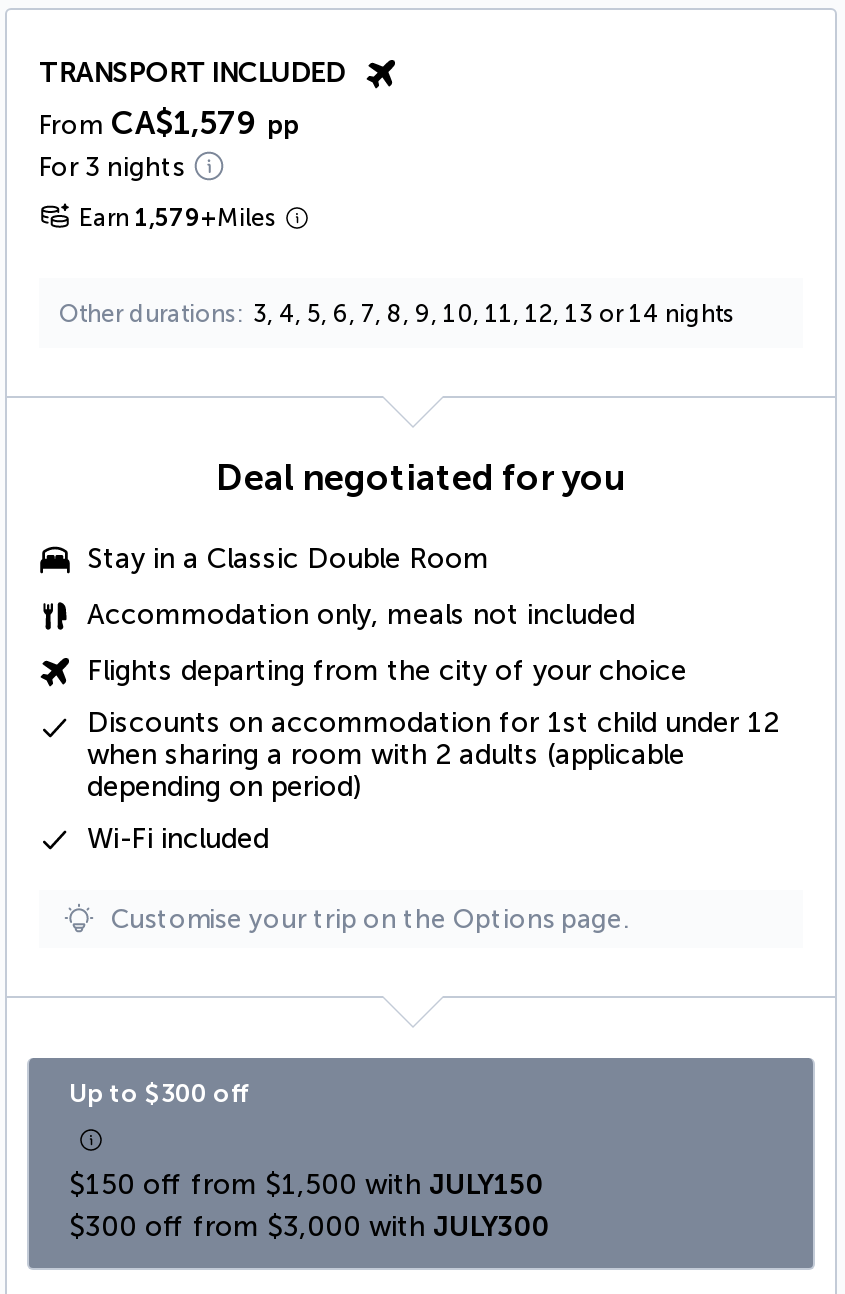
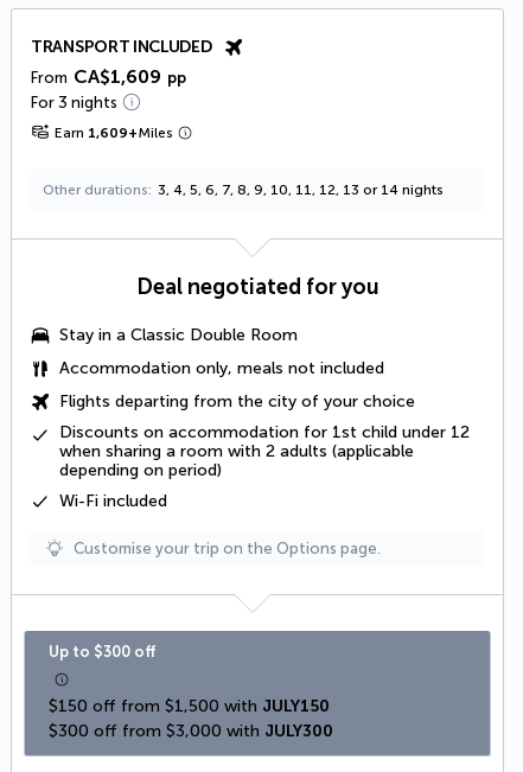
[39,104,299,142] From CA$1,579 pp -> [31,65,186,88] From CA$1,609 pp
[79,204,277,232] Earn 1,579+Miles -> [55,124,173,141] Earn 1,609+Miles

